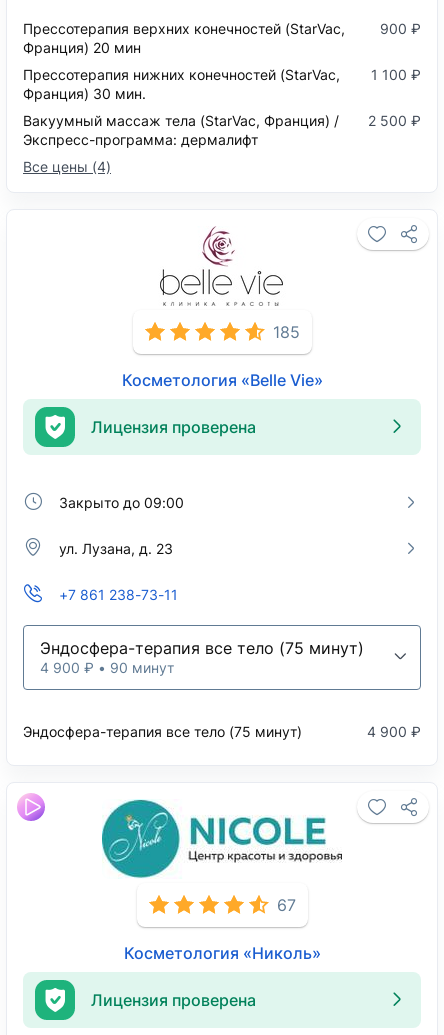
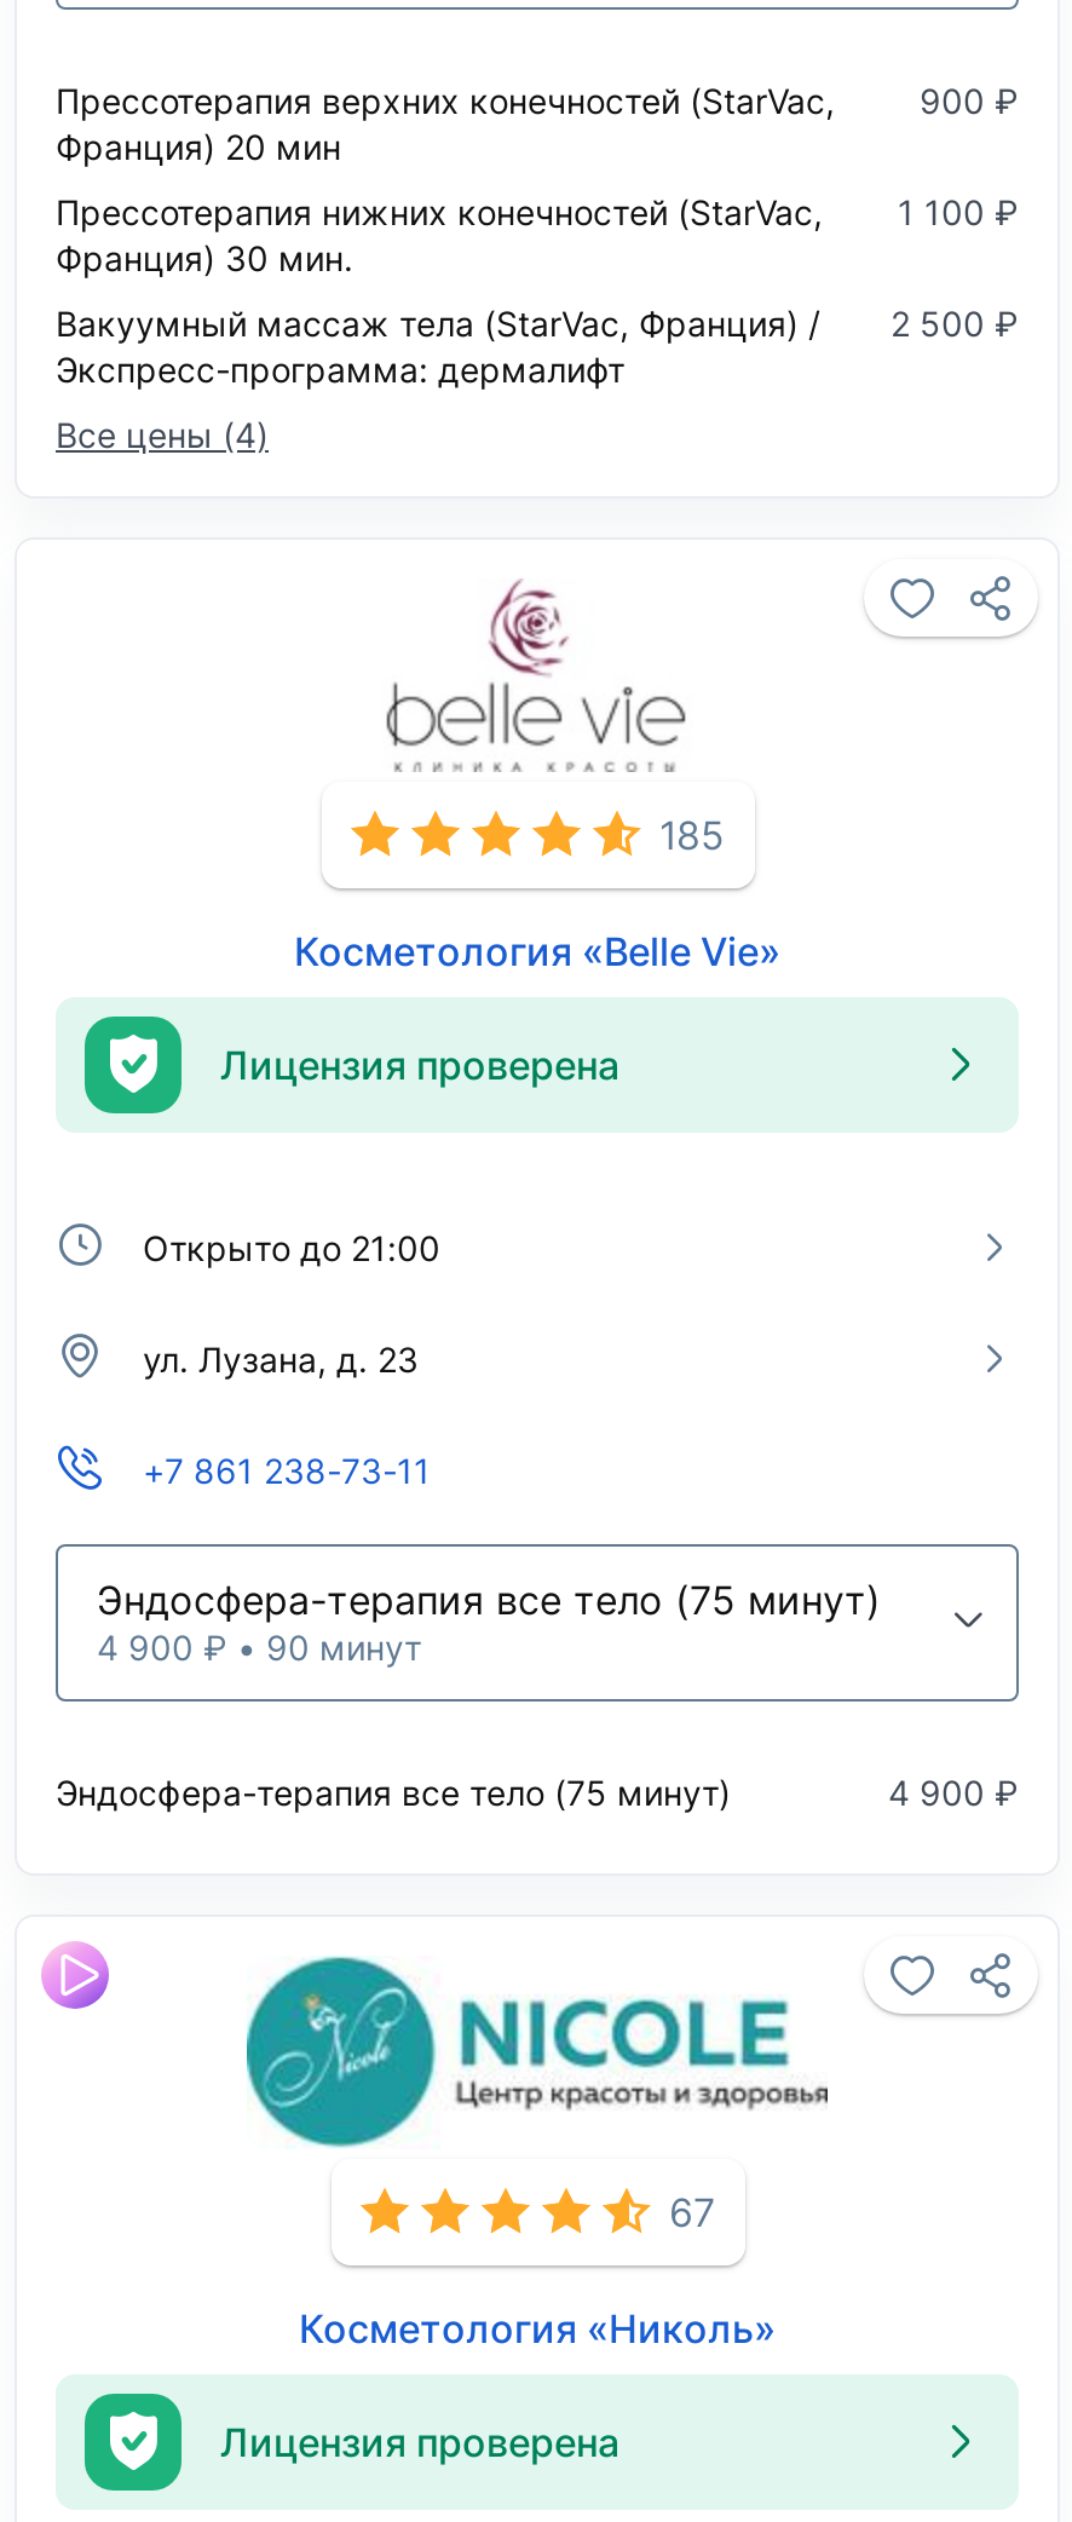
[59,493,184,510] Закрыто до 09:00 -> [143,1226,440,1267] Открыто до 21:00

